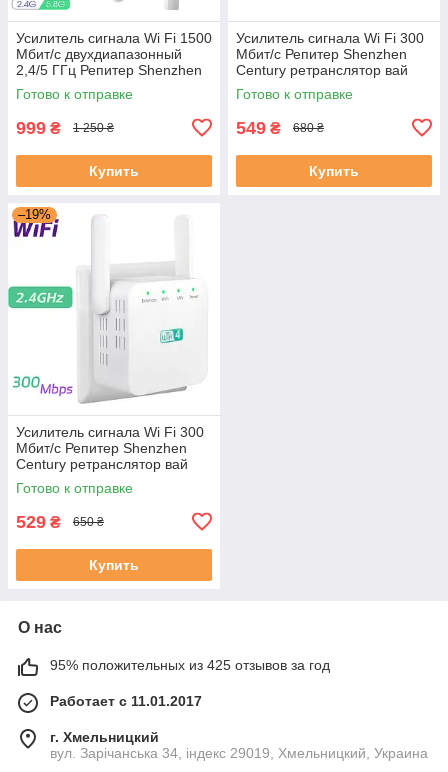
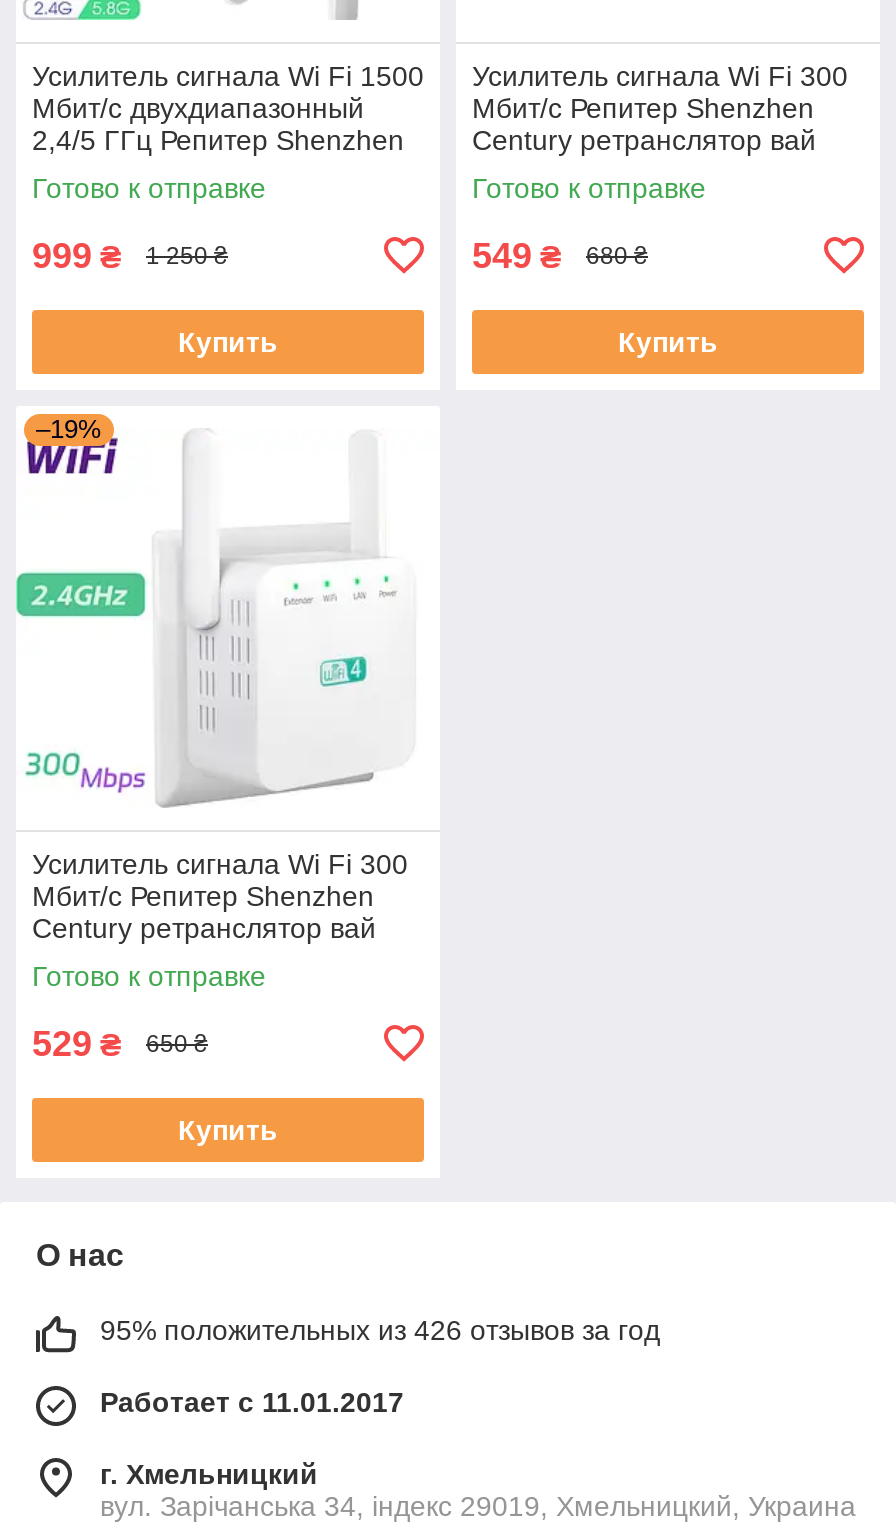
[50,657,330,673] 95% положительных из 425 отзывов за год -> [100,1314,660,1346] 95% положительных из 426 отзывов за год

